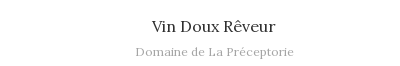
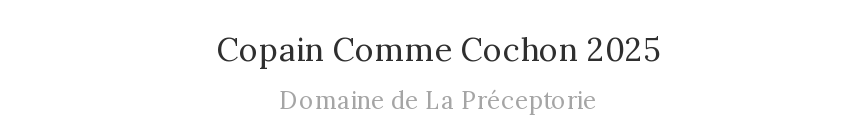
[152,16,276,36] Vin Doux Rêveur -> [217,29,659,69] Copain Comme Cochon 2025

